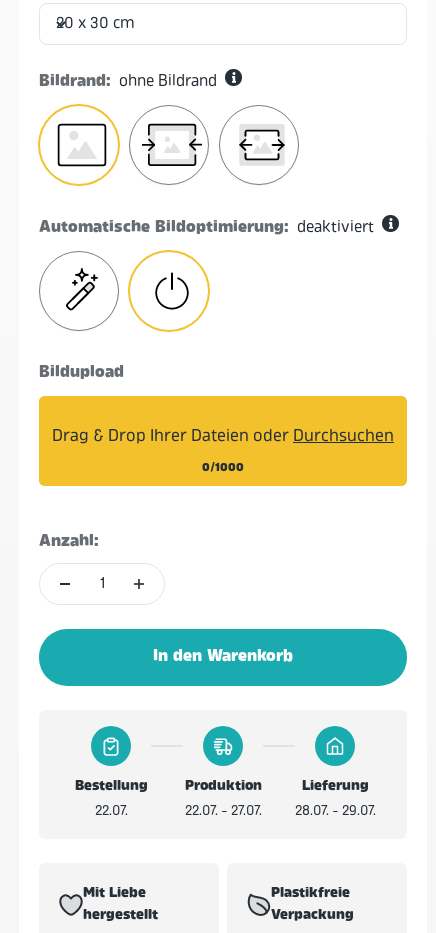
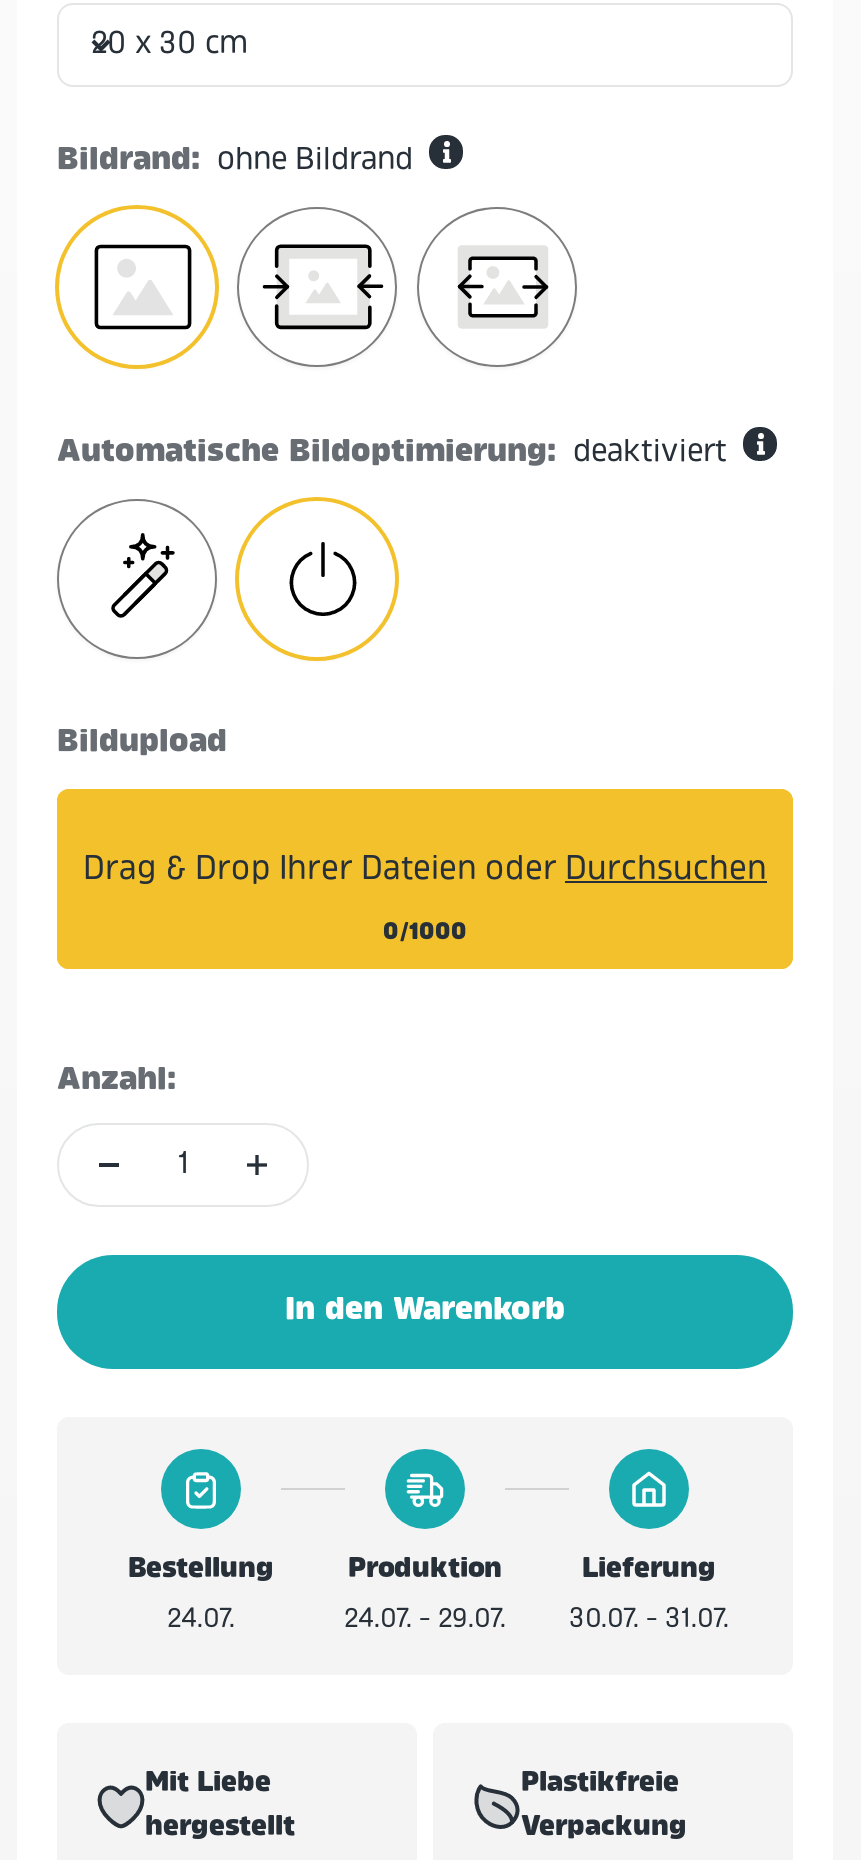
[94,801,127,822] 22.07. -> [167,1599,235,1641] 24.07.
[184,801,261,822] 22.07. - 27.07. -> [344,1599,506,1641] 24.07. - 29.07.
[294,801,375,822] 28.07. - 29.07. -> [569,1599,729,1641] 30.07. - 31.07.

